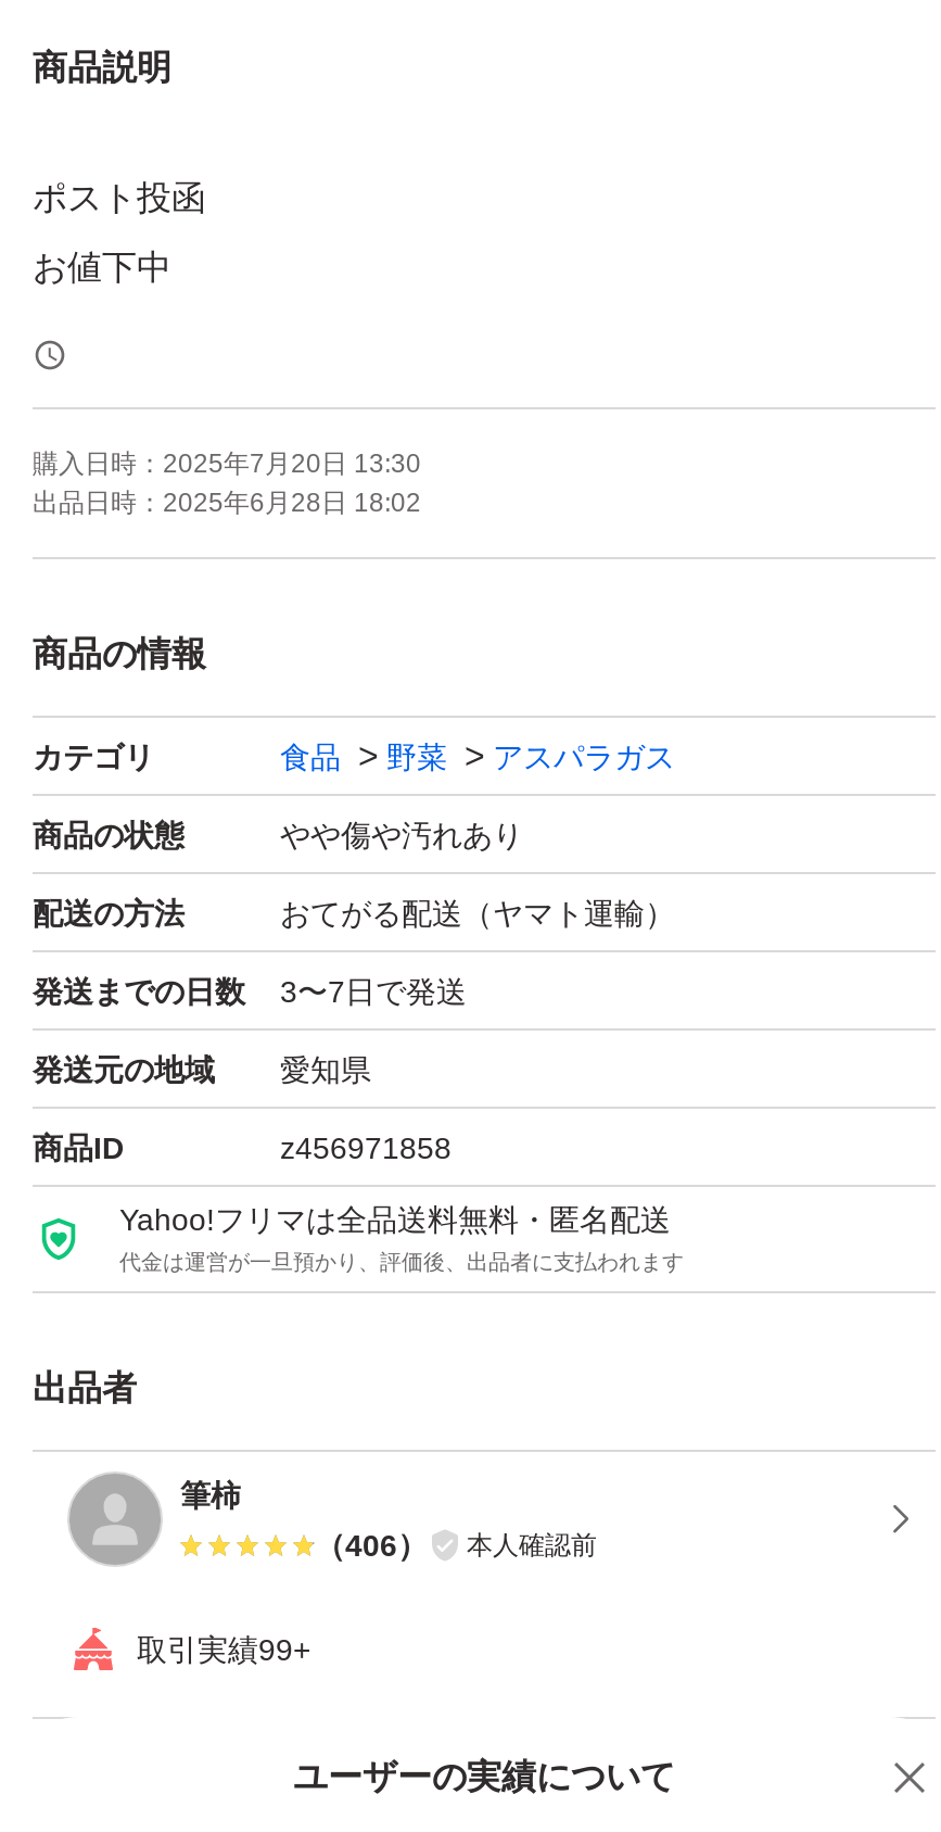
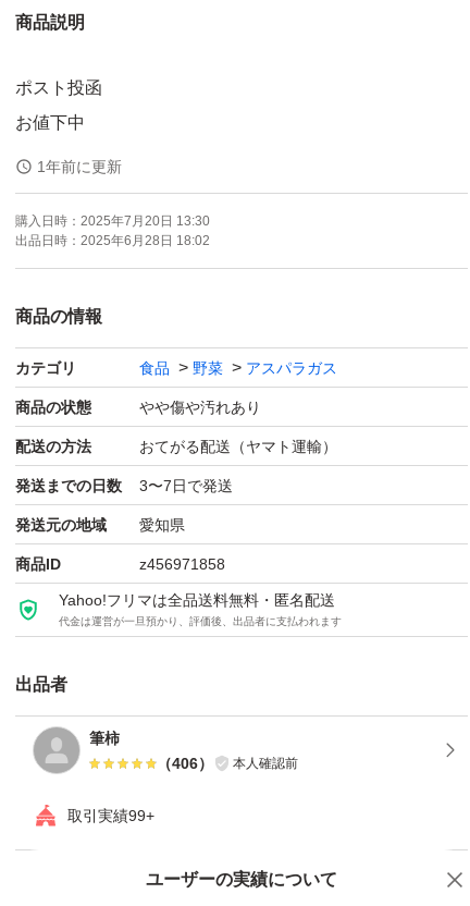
none -> [37,158,122,176] 1年前に更新

